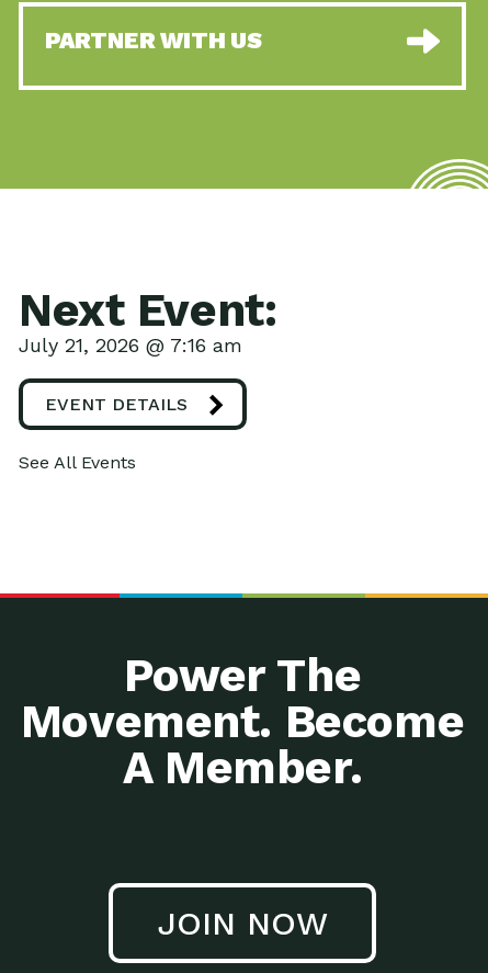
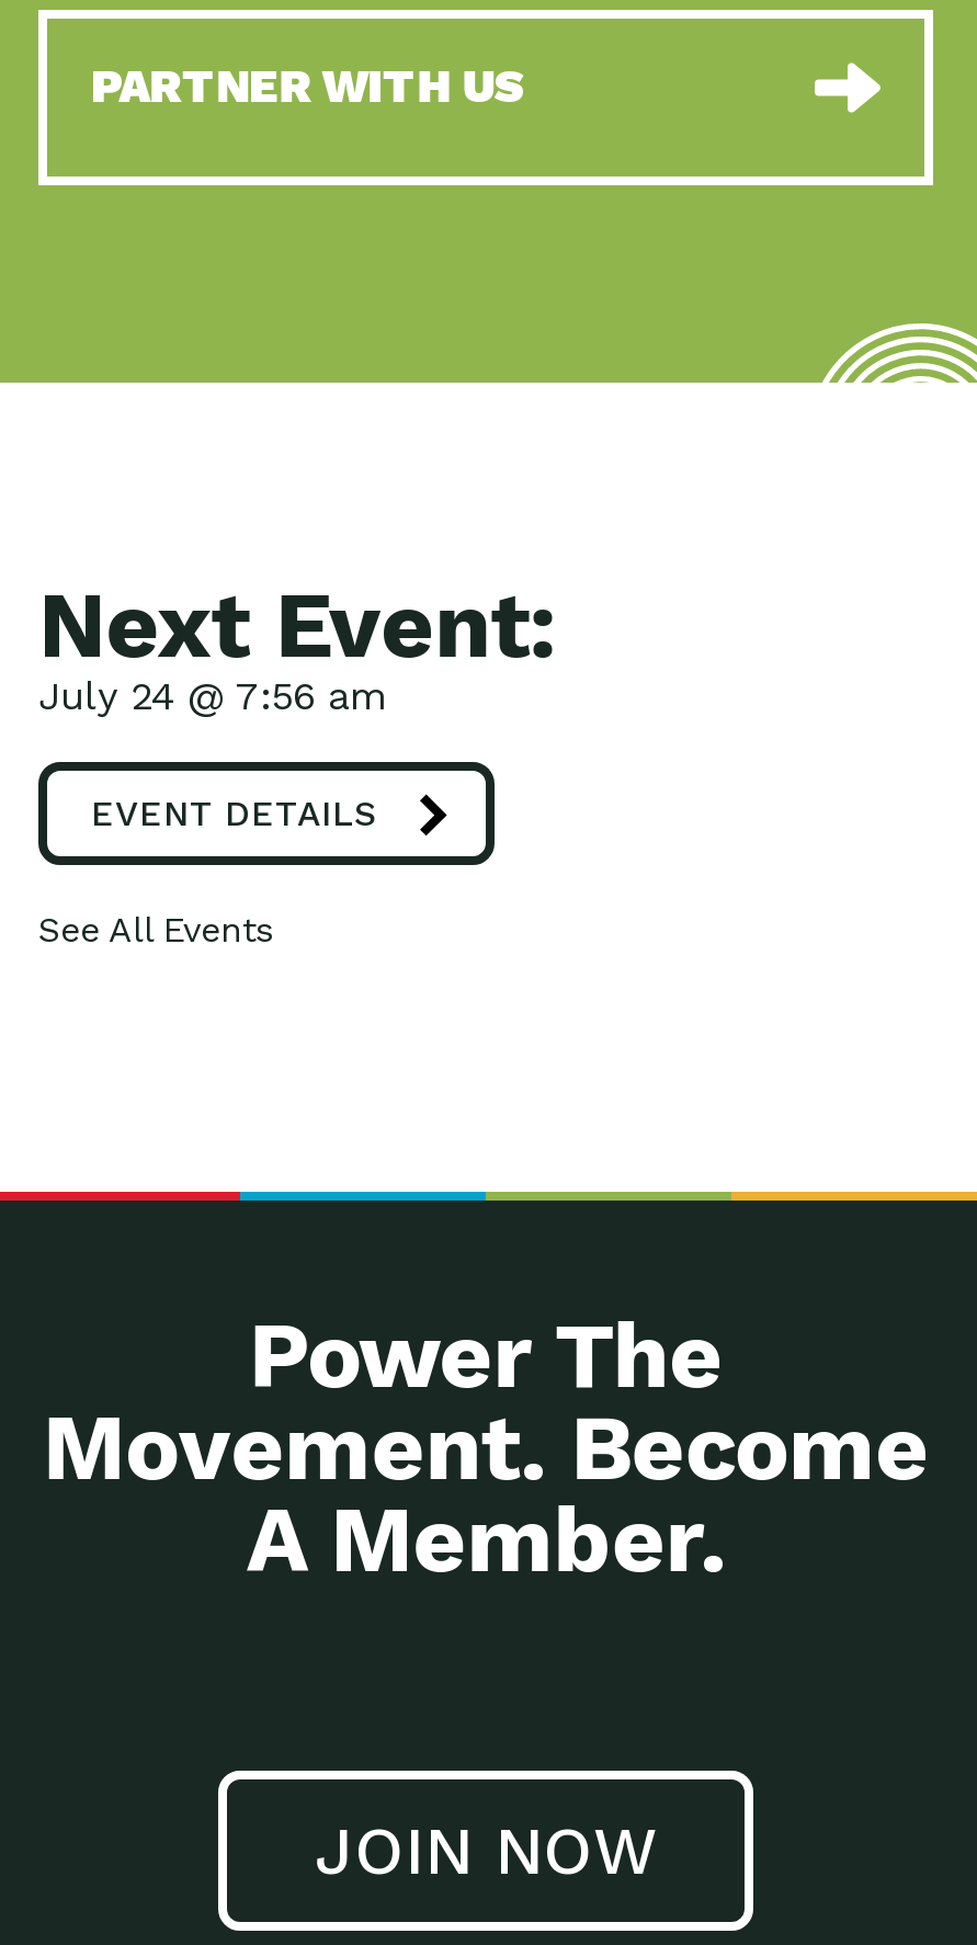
[19,334,242,357] July 21, 2026 @ 7:16 am -> [38,673,387,719] July 24 @ 7:56 am

